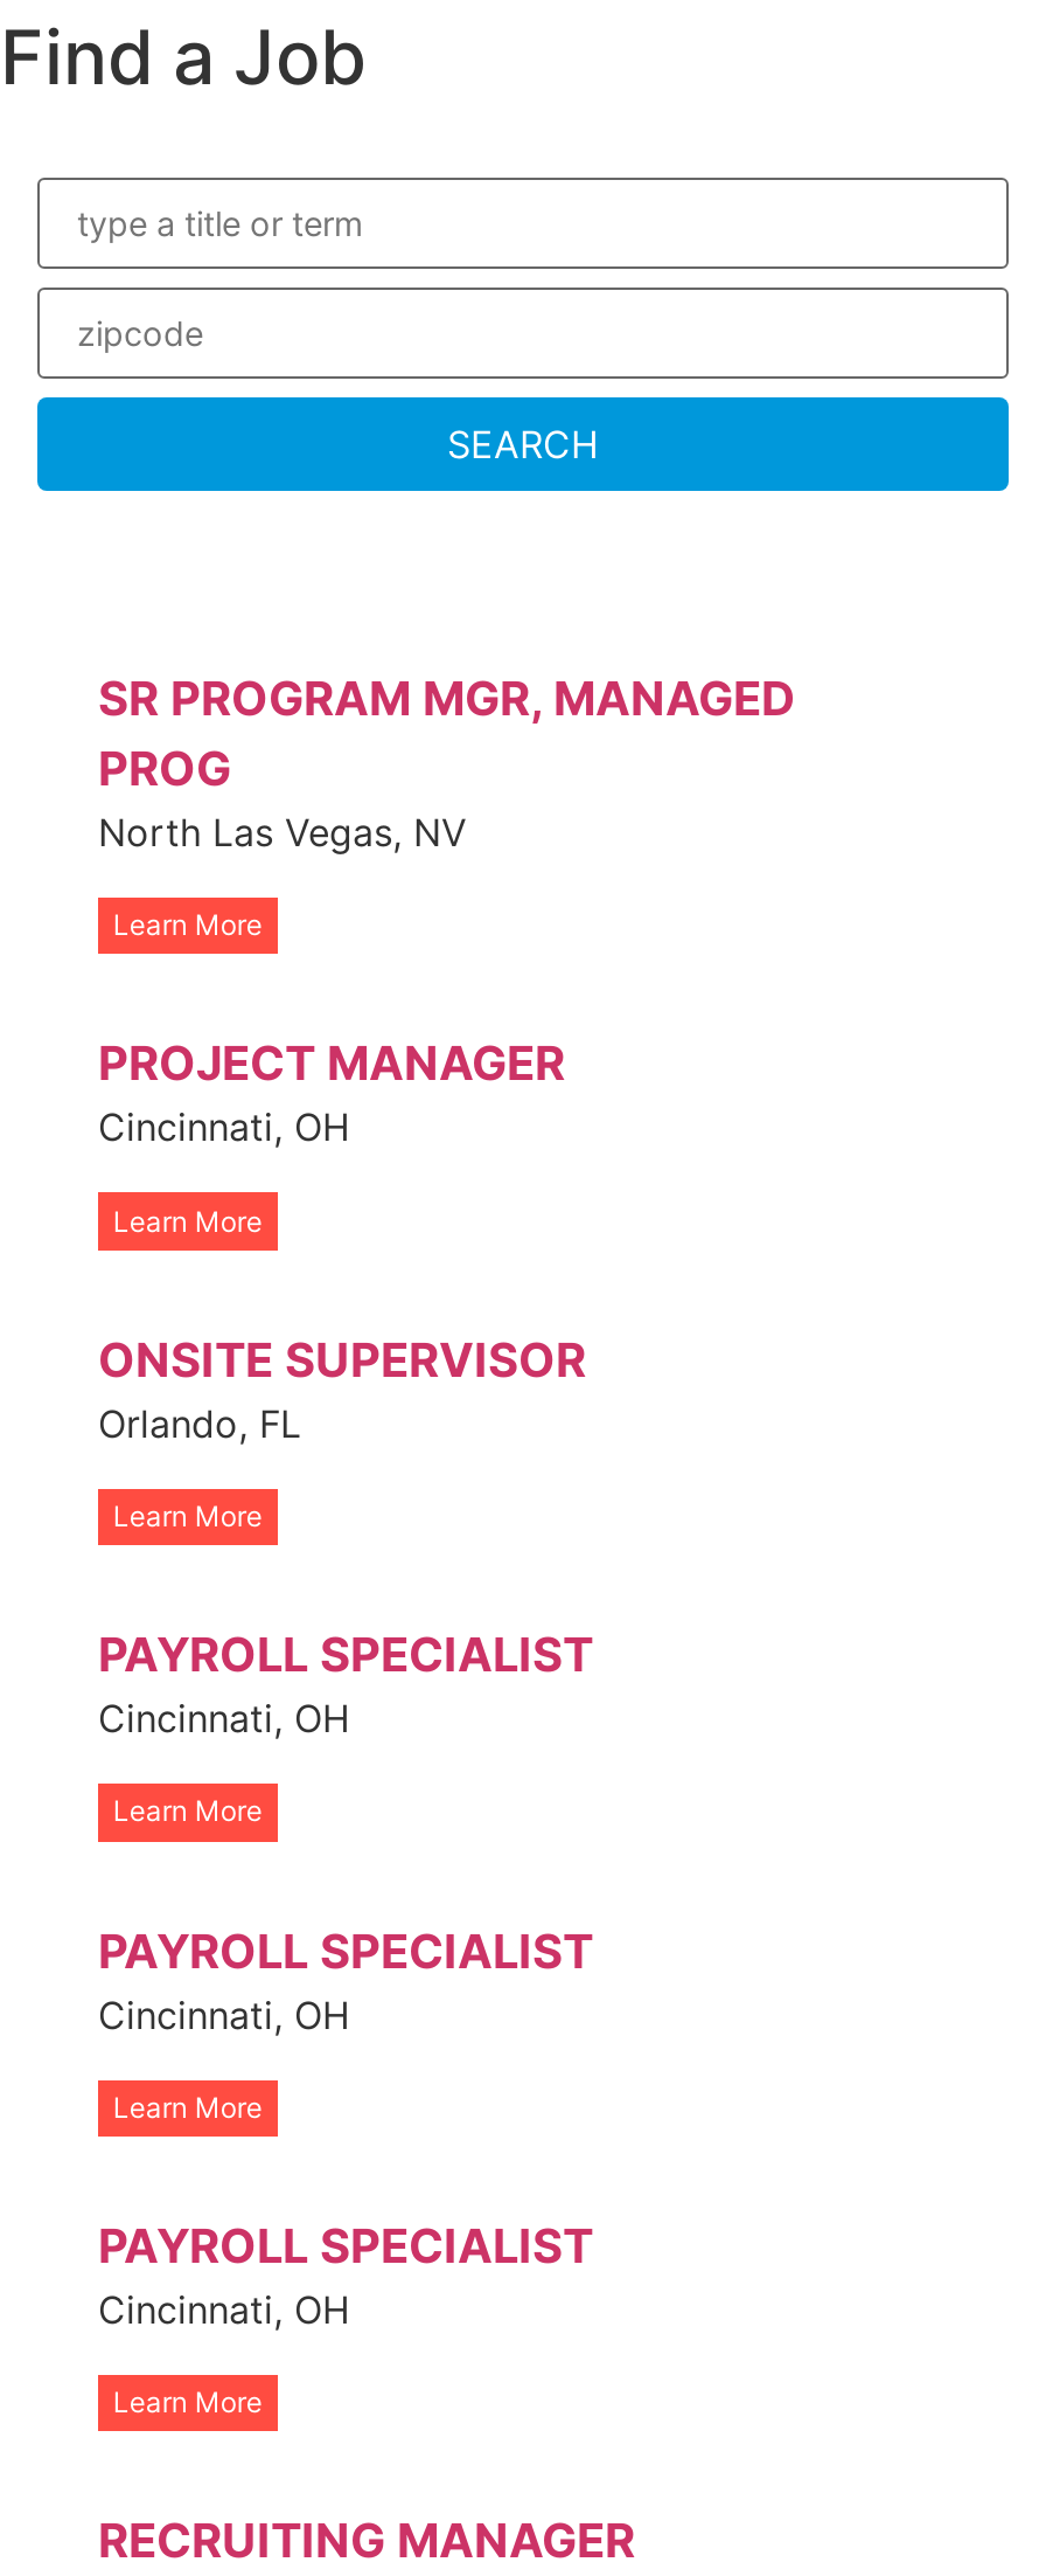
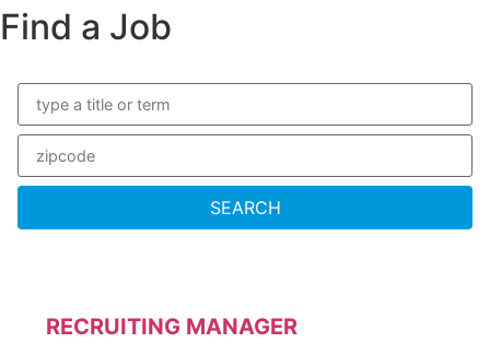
[98,671,796,2420] SR PROGRAM MGR, MANAGED | PROG | North Las Vegas, NV | Learn More | PROJECT MANAGER | Cincinnati, OH | Learn More | ONSITE SUPERVISOR | Orlando, FL | Learn More | PAYROLL SPECIALIST | Cincinnati, OH | Learn More | PAYROLL SPECIALIST | Cincinnati, OH | Learn More | PAYROLL SPECIALIST | Cincinnati, OH | Learn More -> none

